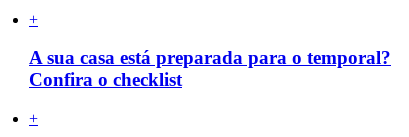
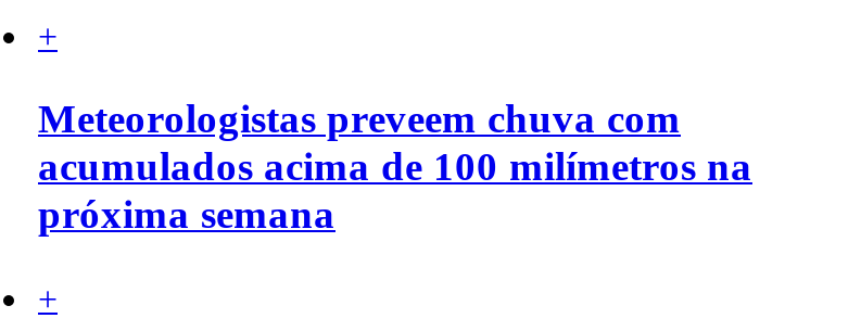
[29,47,391,90] A sua casa está preparada para o temporal? | Confira o checklist -> [38,96,752,237] Meteorologistas preveem chuva com | acumulados acima de 100 milímetros na | próxima semana

